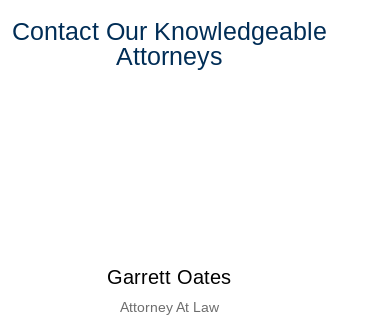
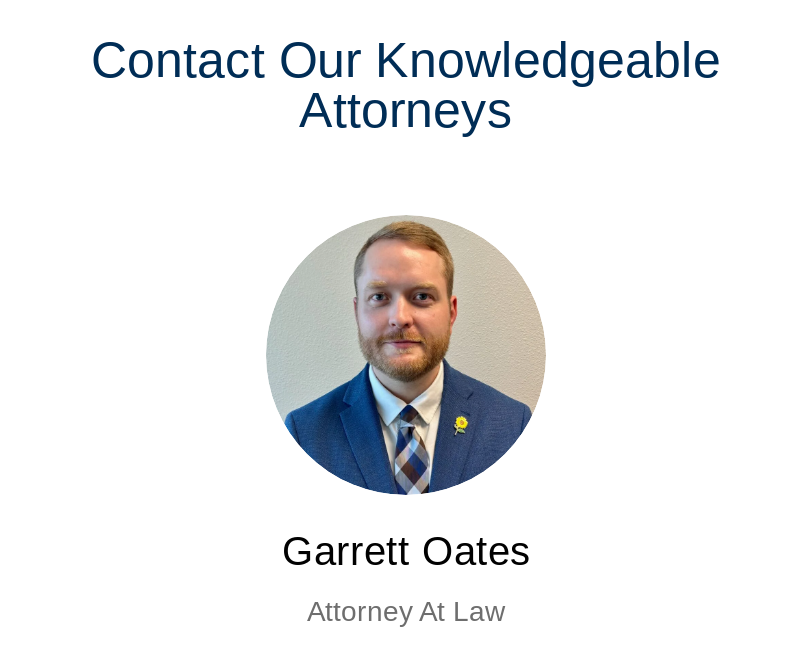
none -> [266,215,546,497] [image]

